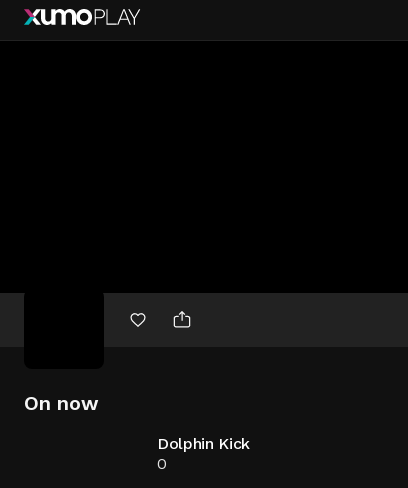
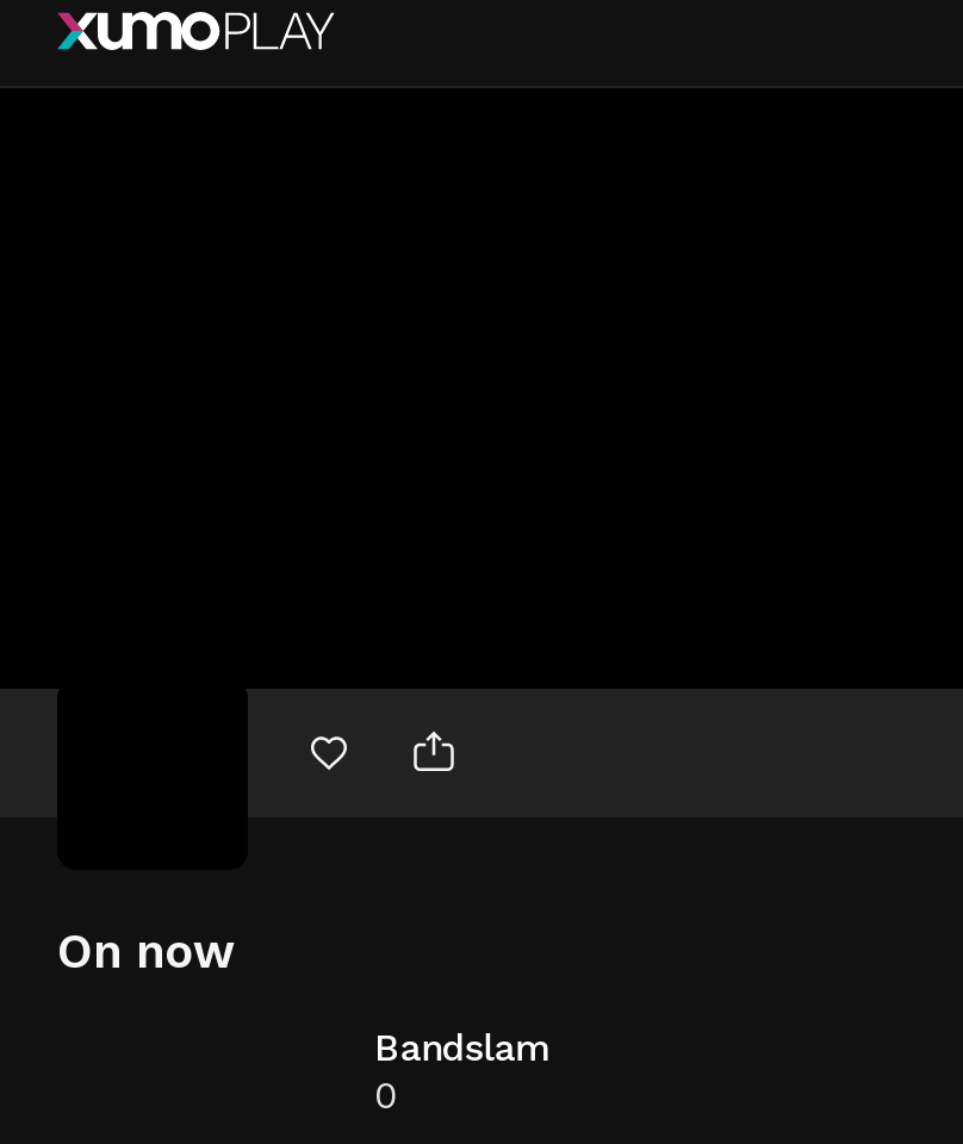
[157,434,250,453] Dolphin Kick -> [374,1025,549,1070] Bandslam

